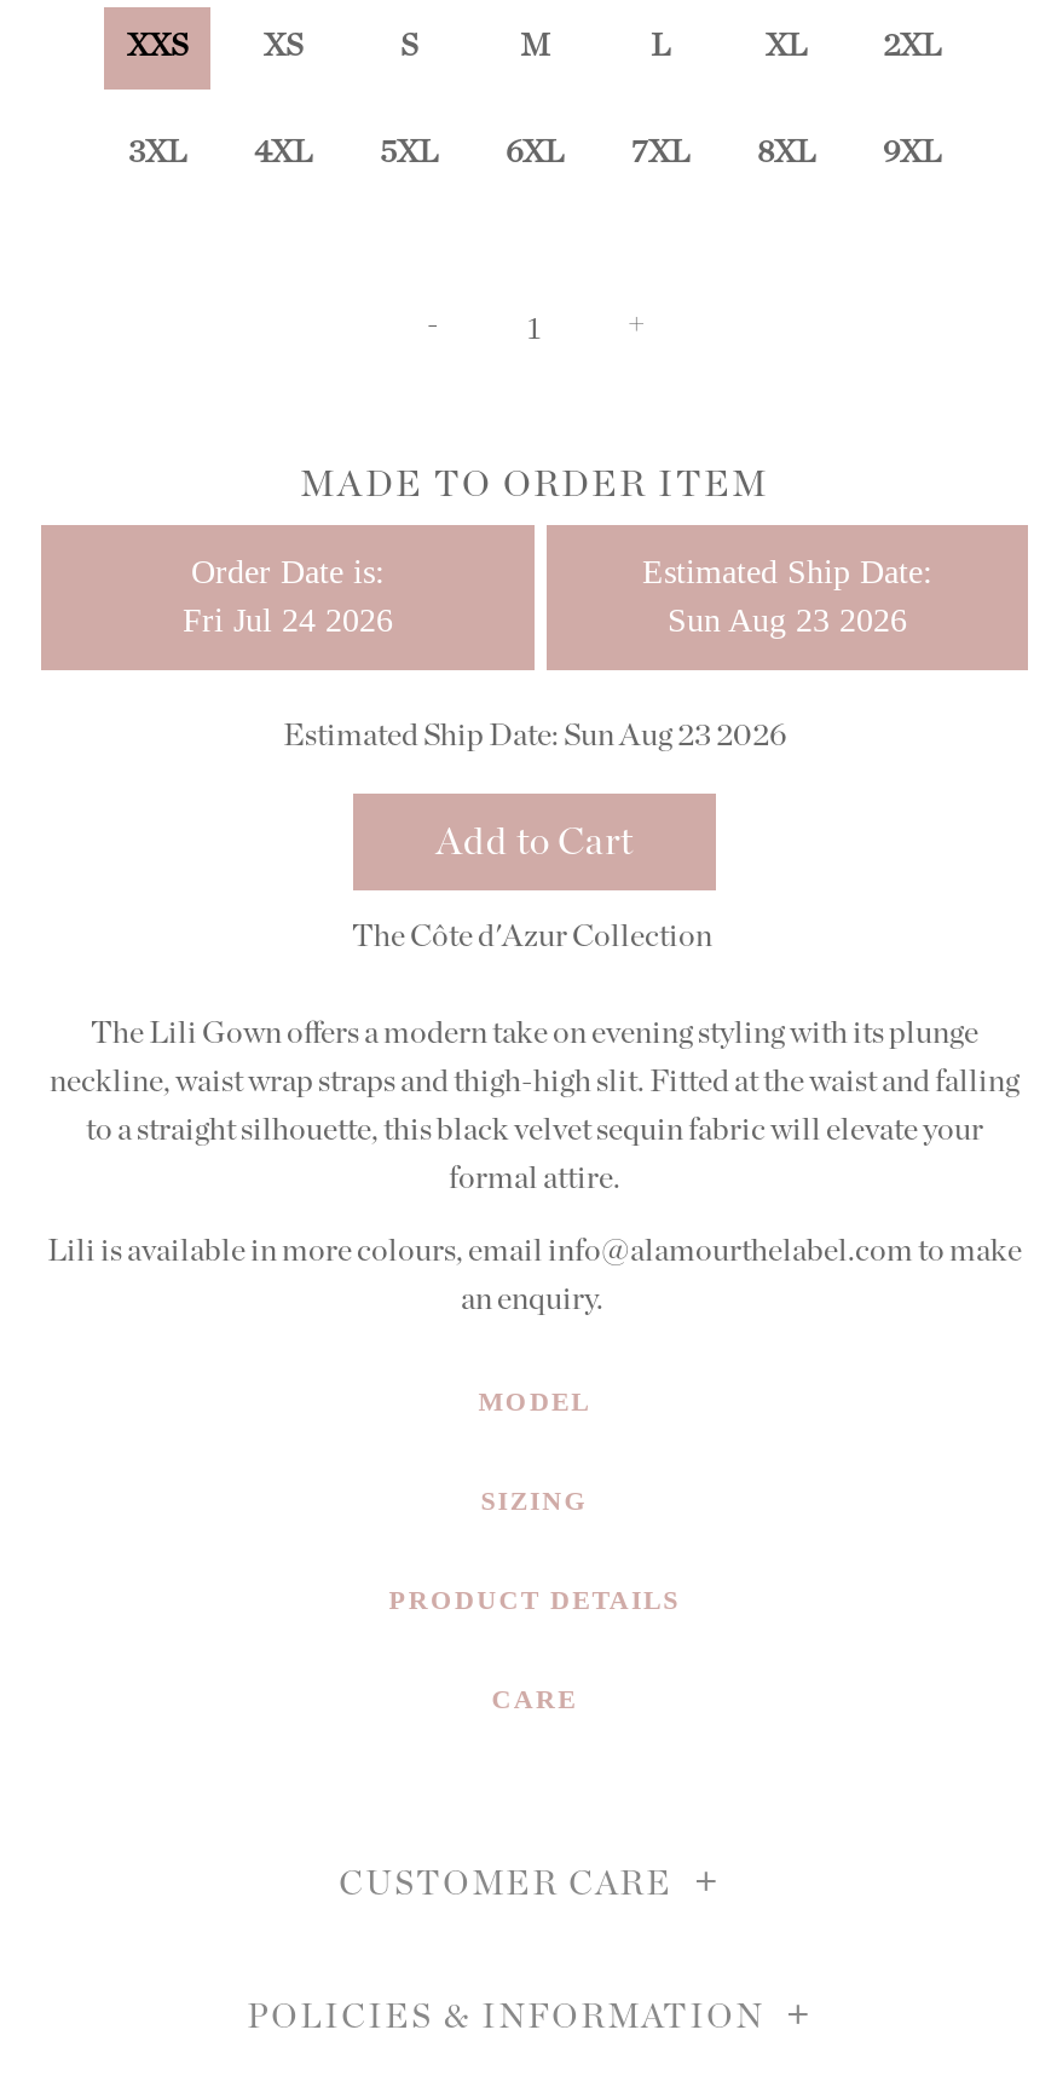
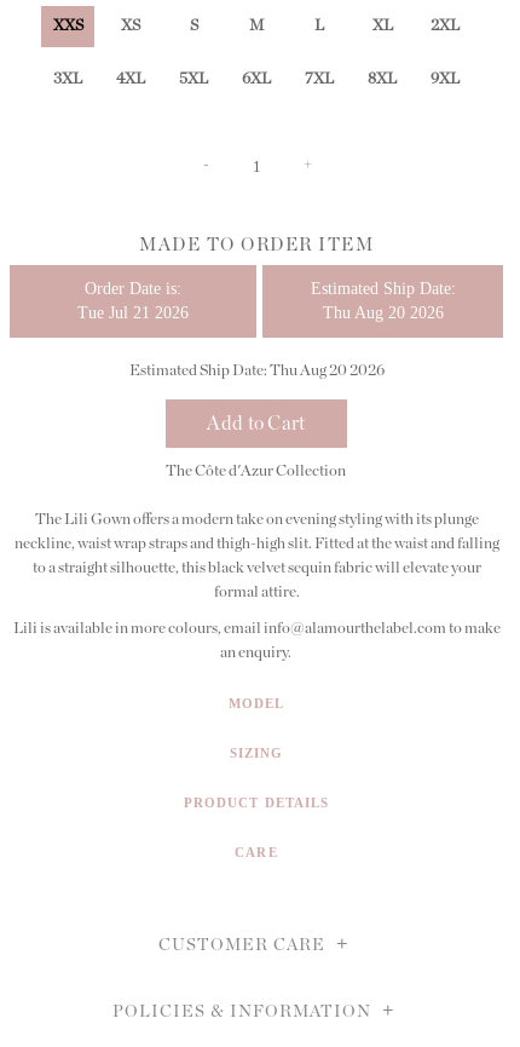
[183,602,393,639] Fri Jul 24 2026 -> [77,304,189,322] Tue Jul 21 2026
[668,602,907,639] Sun Aug 23 2026 -> [322,304,443,322] Thu Aug 20 2026
[283,721,786,752] Estimated Ship Date: Sun Aug 23 2026 -> [129,363,384,379] Estimated Ship Date: Thu Aug 20 2026

